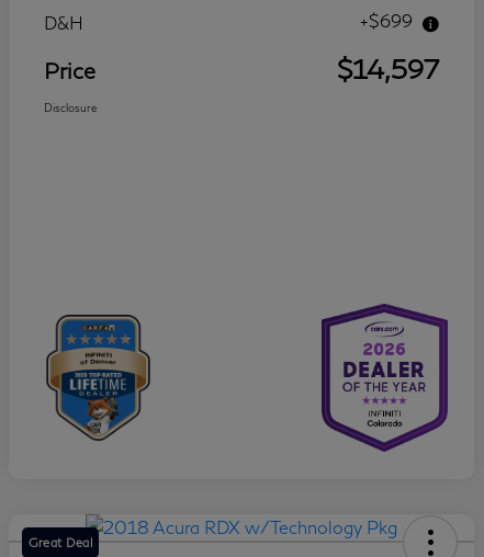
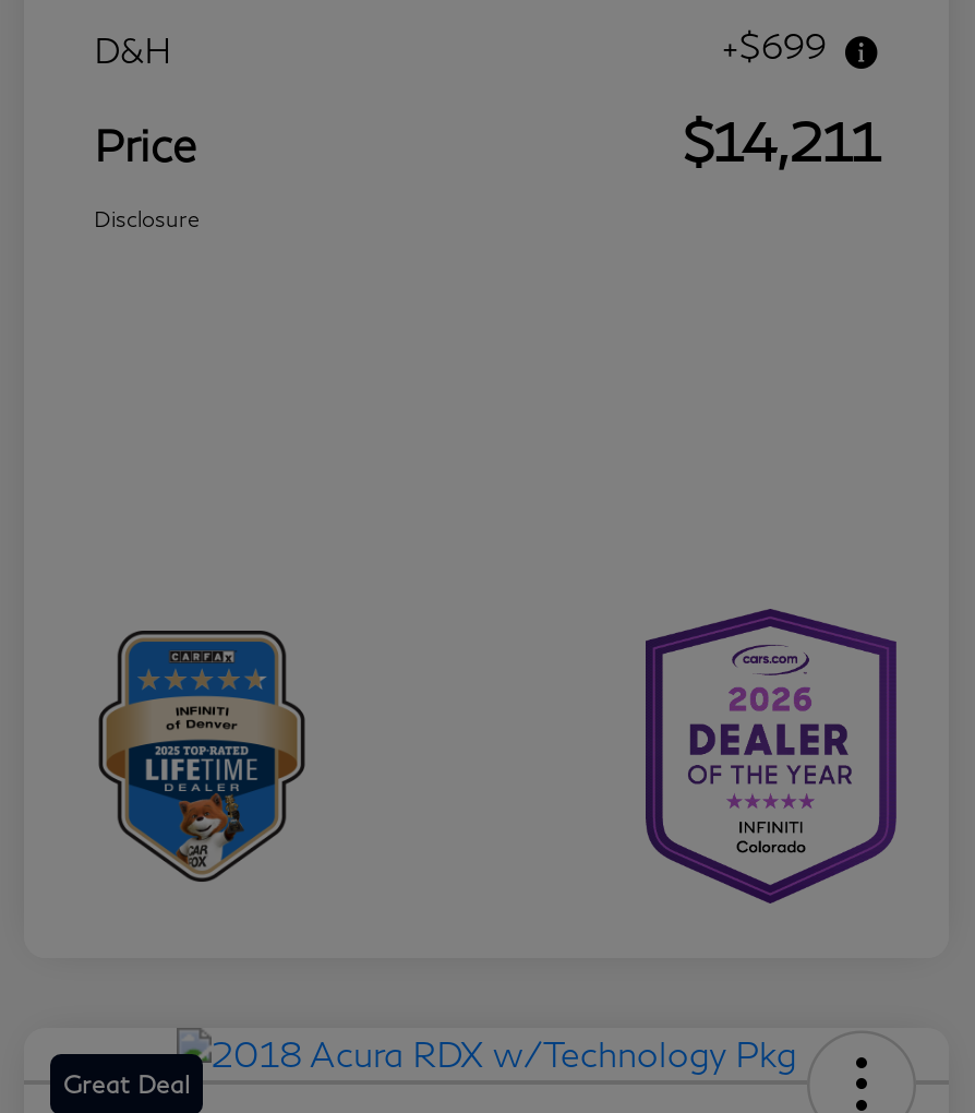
[337,52,439,84] $14,597 -> [683,108,879,171] $14,211

